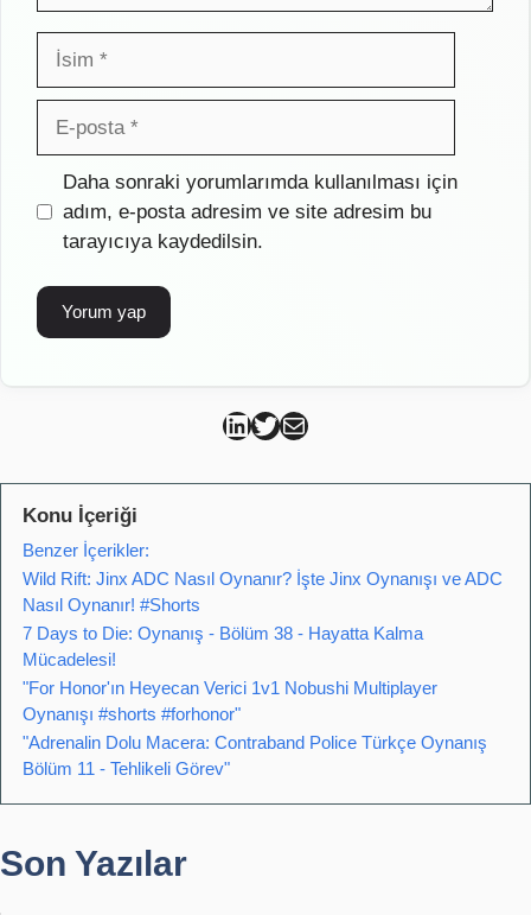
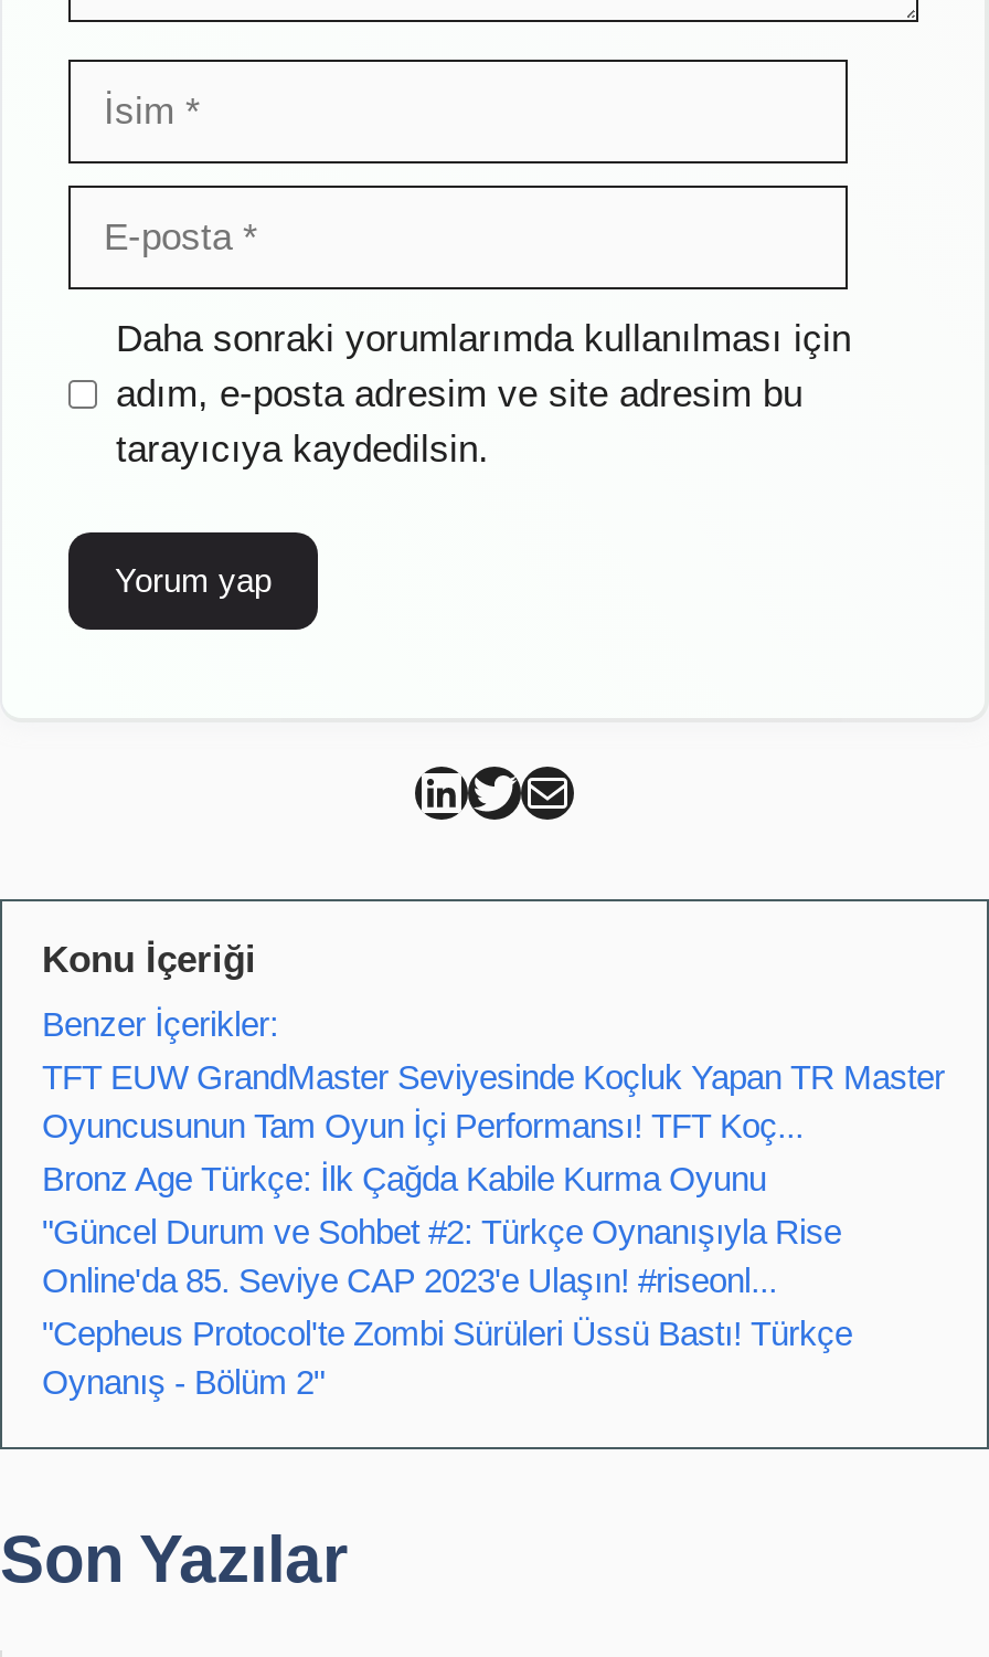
[23,569,503,779] Wild Rift: Jinx ADC Nasıl Oynanır? İşte Jinx Oynanışı ve ADC | Nasıl Oynanır! #Shorts | 7 Days to Die: Oynanış - Bölüm 38 - Hayatta Kalma | Mücadelesi! | "For Honor'ın Heyecan Verici 1v1 Nobushi Multiplayer | Oynanışı #shorts #forhonor" | "Adrenalin Dolu Macera: Contraband Police Türkçe Oynanış | Bölüm 11 - Tehlikeli Görev" -> [42,1059,945,1401] TFT EUW GrandMaster Seviyesinde Koçluk Yapan TR Master | Oyuncusunun Tam Oyun İçi Performansı! TFT Koç... | Bronz Age Türkçe: İlk Çağda Kabile Kurma Oyunu | "Güncel Durum ve Sohbet #2: Türkçe Oynanışıyla Rise | Online'da 85. Seviye CAP 2023'e Ulaşın! #riseonl... | "Cepheus Protocol'te Zombi Sürüleri Üssü Bastı! Türkçe | Oynanış - Bölüm 2"

